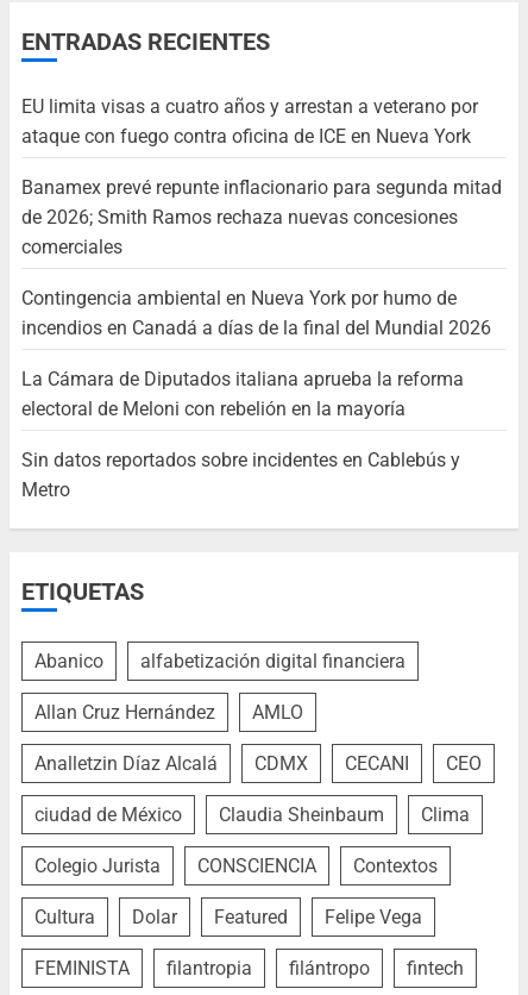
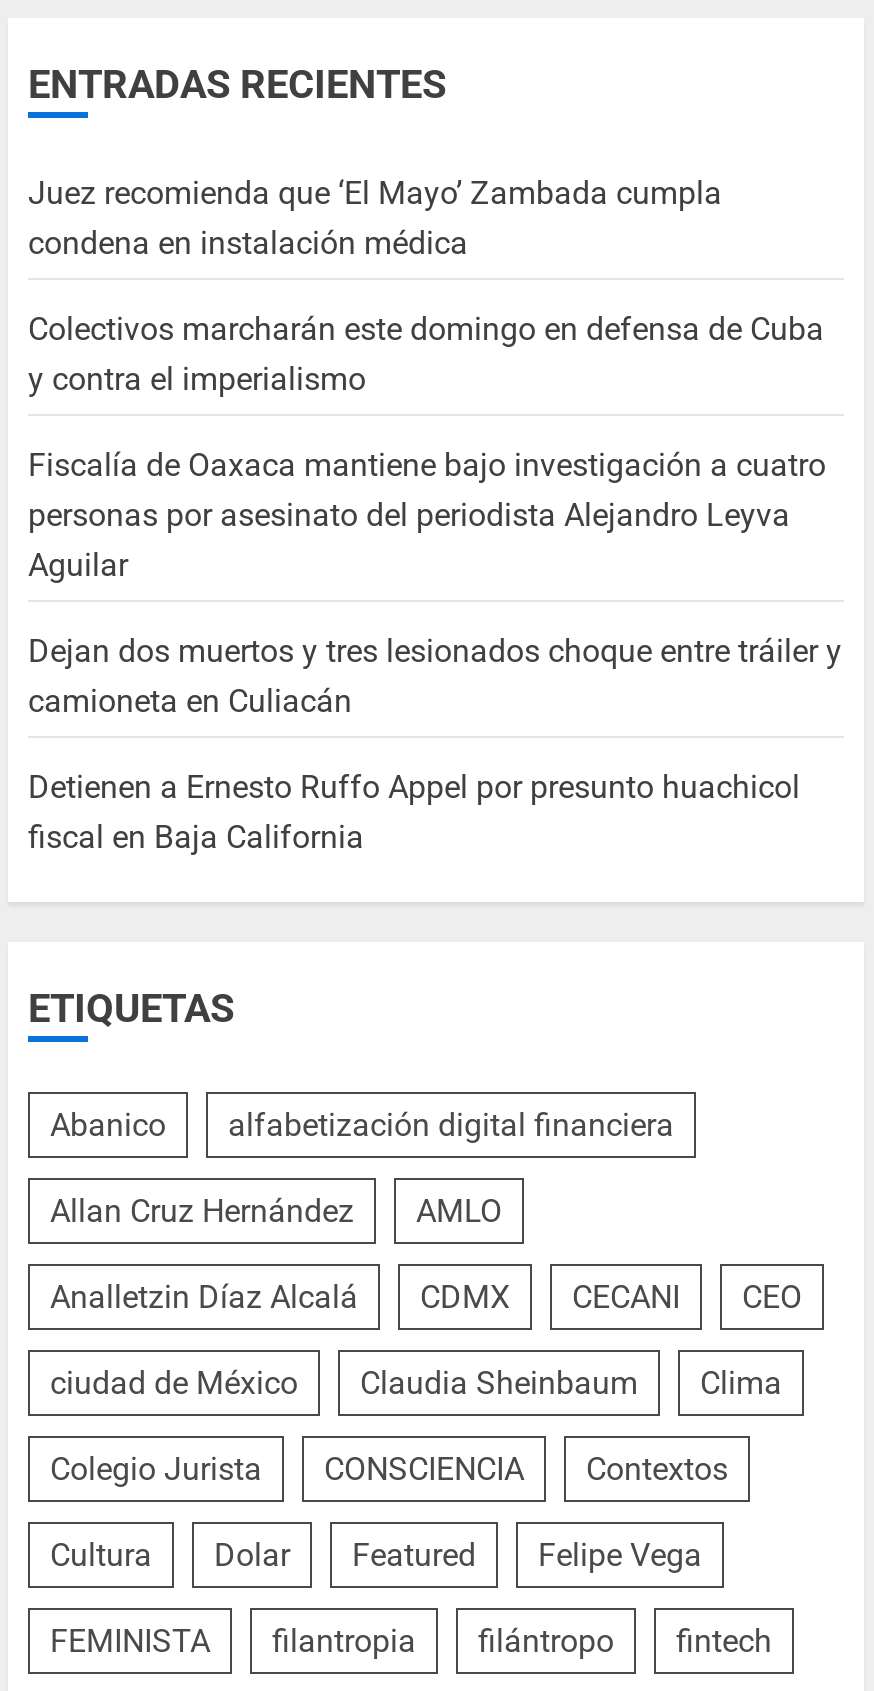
[21,96,478,148] EU limita visas a cuatro años y arrestan a veterano por | ataque con fuego contra oficina de ICE en Nueva York -> [28,175,722,263] Juez recomienda que ‘El Mayo’ Zambada cumpla | condena en instalación médica
[21,177,502,259] Banamex prevé repunte inflacionario para segunda mitad | de 2026; Smith Ramos rechaza nuevas concesiones | comerciales -> [28,311,824,399] Colectivos marcharán este domingo en defensa de Cuba | y contra el imperialismo
[21,287,491,340] Contingencia ambiental en Nueva York por humo de | incendios en Canadá a días de la final del Mundial 2026 -> [28,447,826,585] Fiscalía de Oaxaca mantiene bajo investigación a cuatro | personas por asesinato del periodista Alejandro Leyva | Aguilar
[21,368,464,420] La Cámara de Diputados italiana aprueba la reforma | electoral de Meloni con rebelión en la mayoría -> [28,633,842,721] Dejan dos muertos y tres lesionados choque entre tráiler y | camioneta en Culiacán
[21,449,460,501] Sin datos reportados sobre incidentes en Cablebús y | Metro -> [28,769,800,857] Detienen a Ernesto Ruffo Appel por presunto huachicol | fiscal en Baja California

